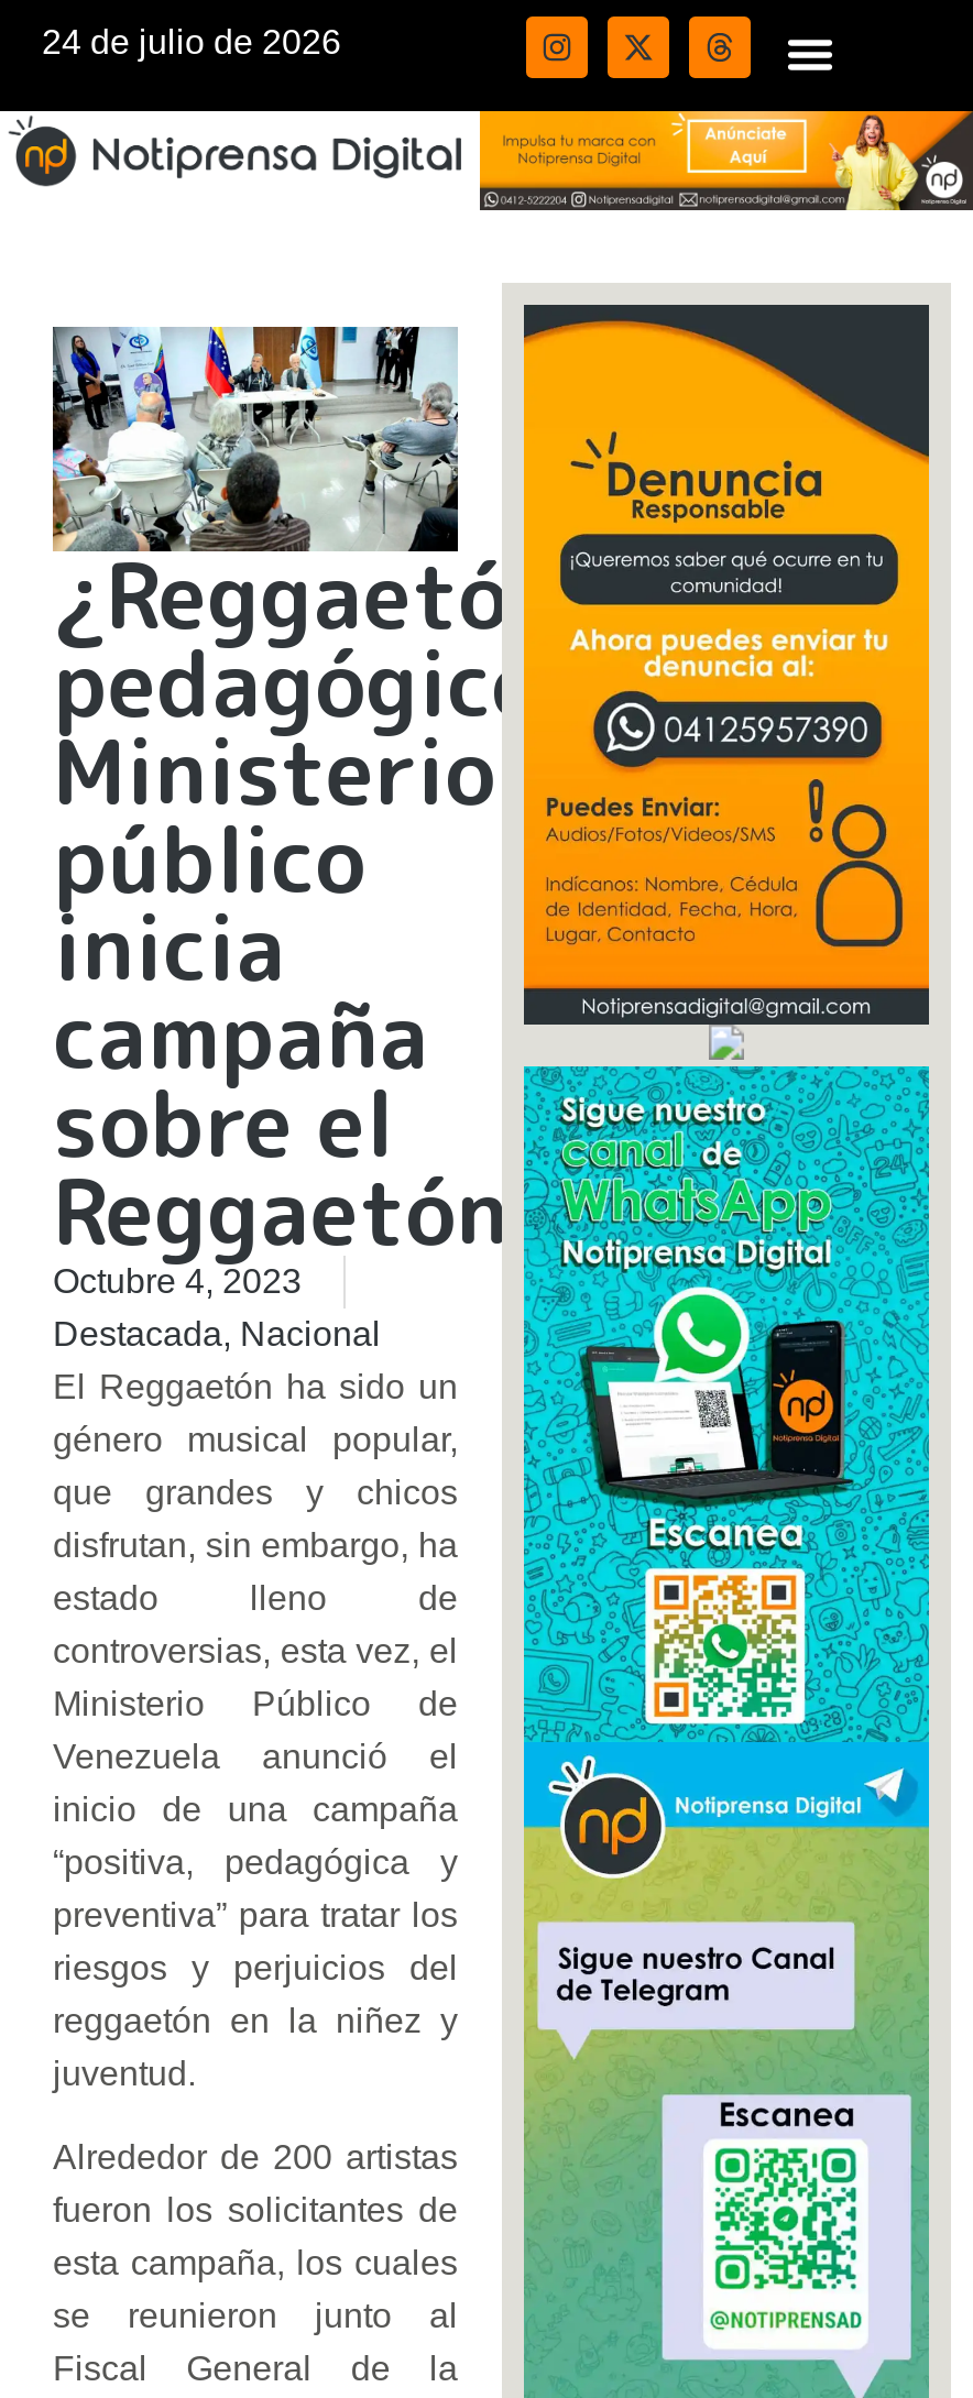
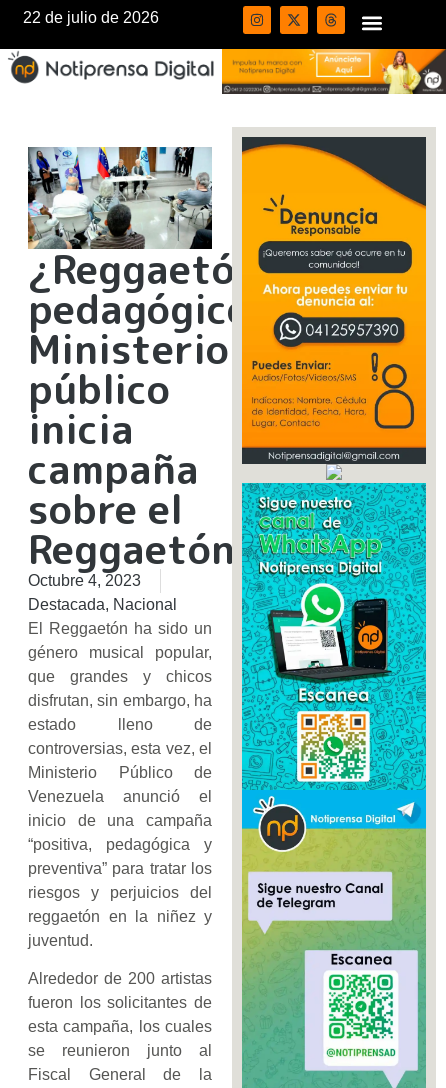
[42,23,341,61] 24 de julio de 2026 -> [23,9,159,26] 22 de julio de 2026

